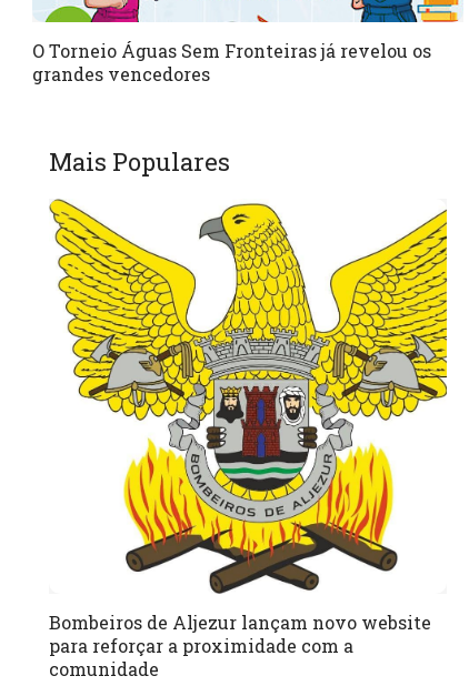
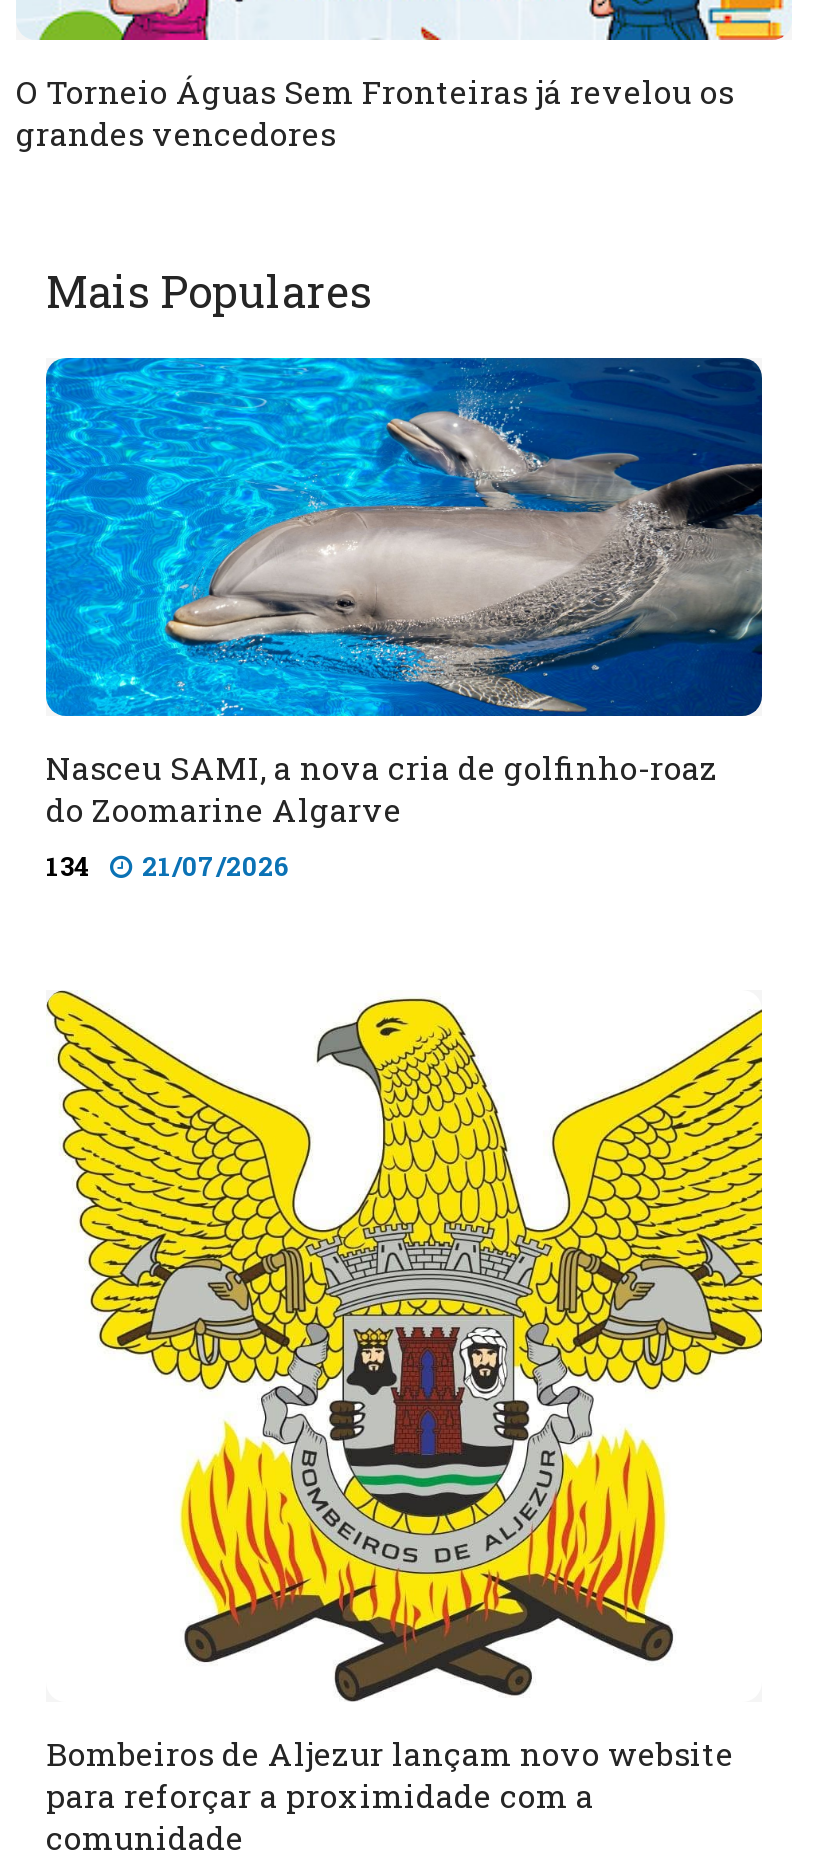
none -> [44,356,764,885] [image] | Nasceu SAMI, a nova cria de golfinho-roaz | do Zoomarine Algarve | 134 | 21/07/2026

